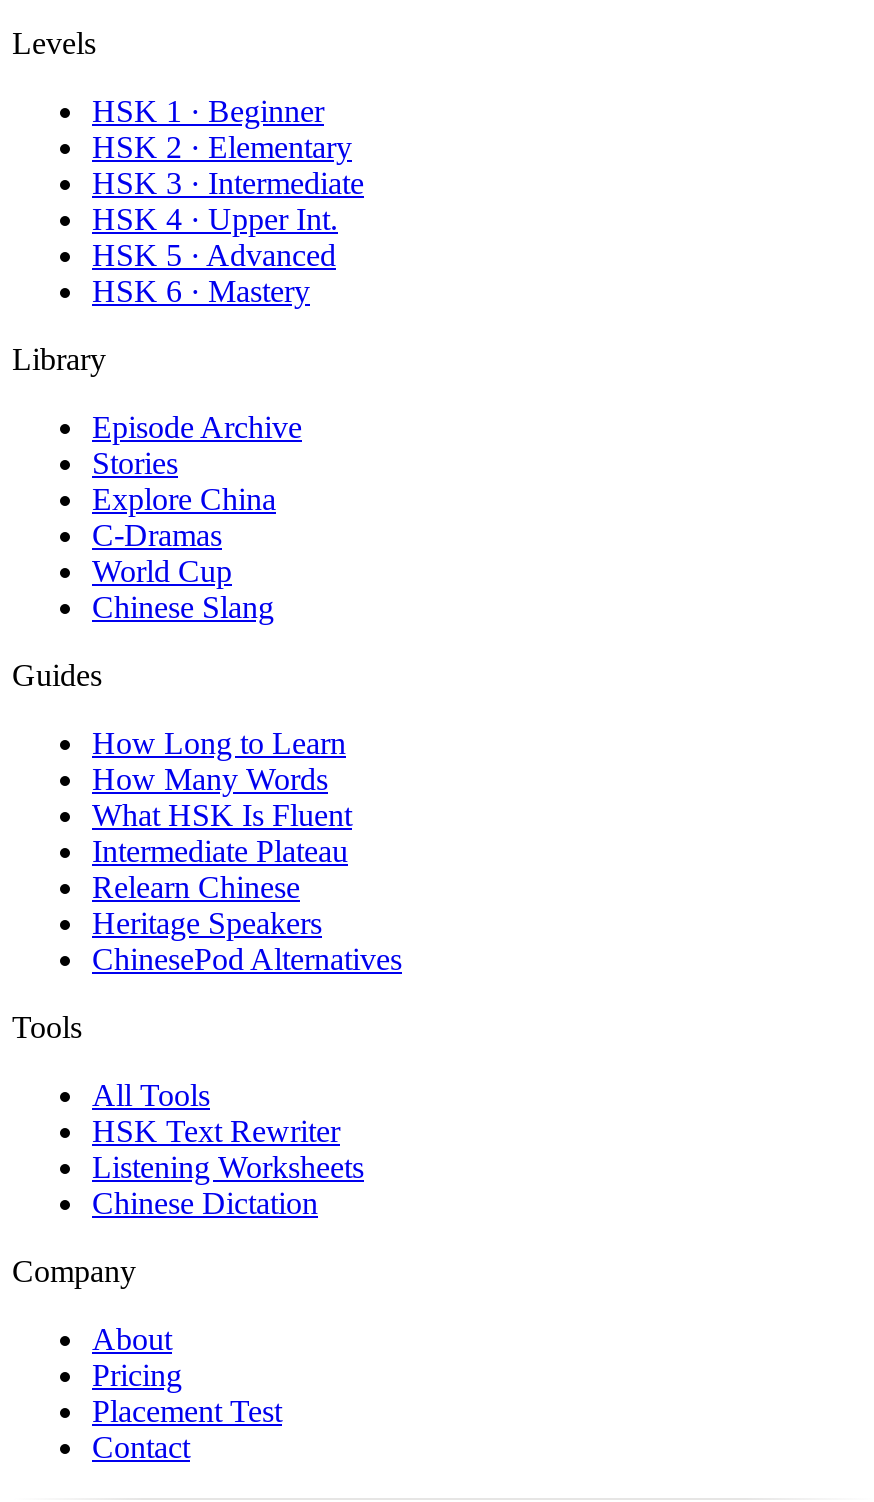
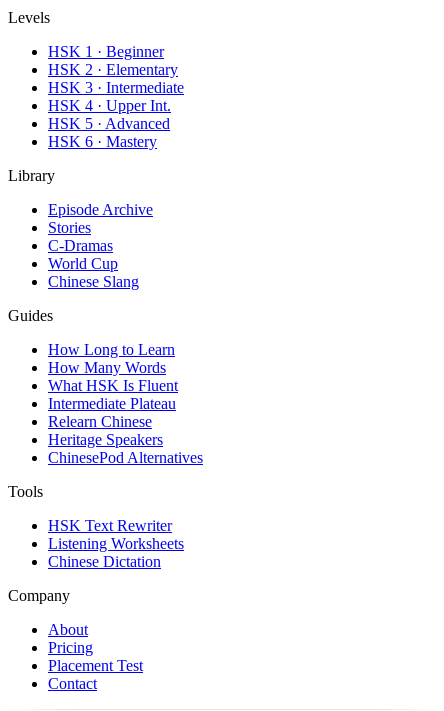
[92,482,276,516] Explore China -> none
[92,1078,210,1112] All Tools -> none

